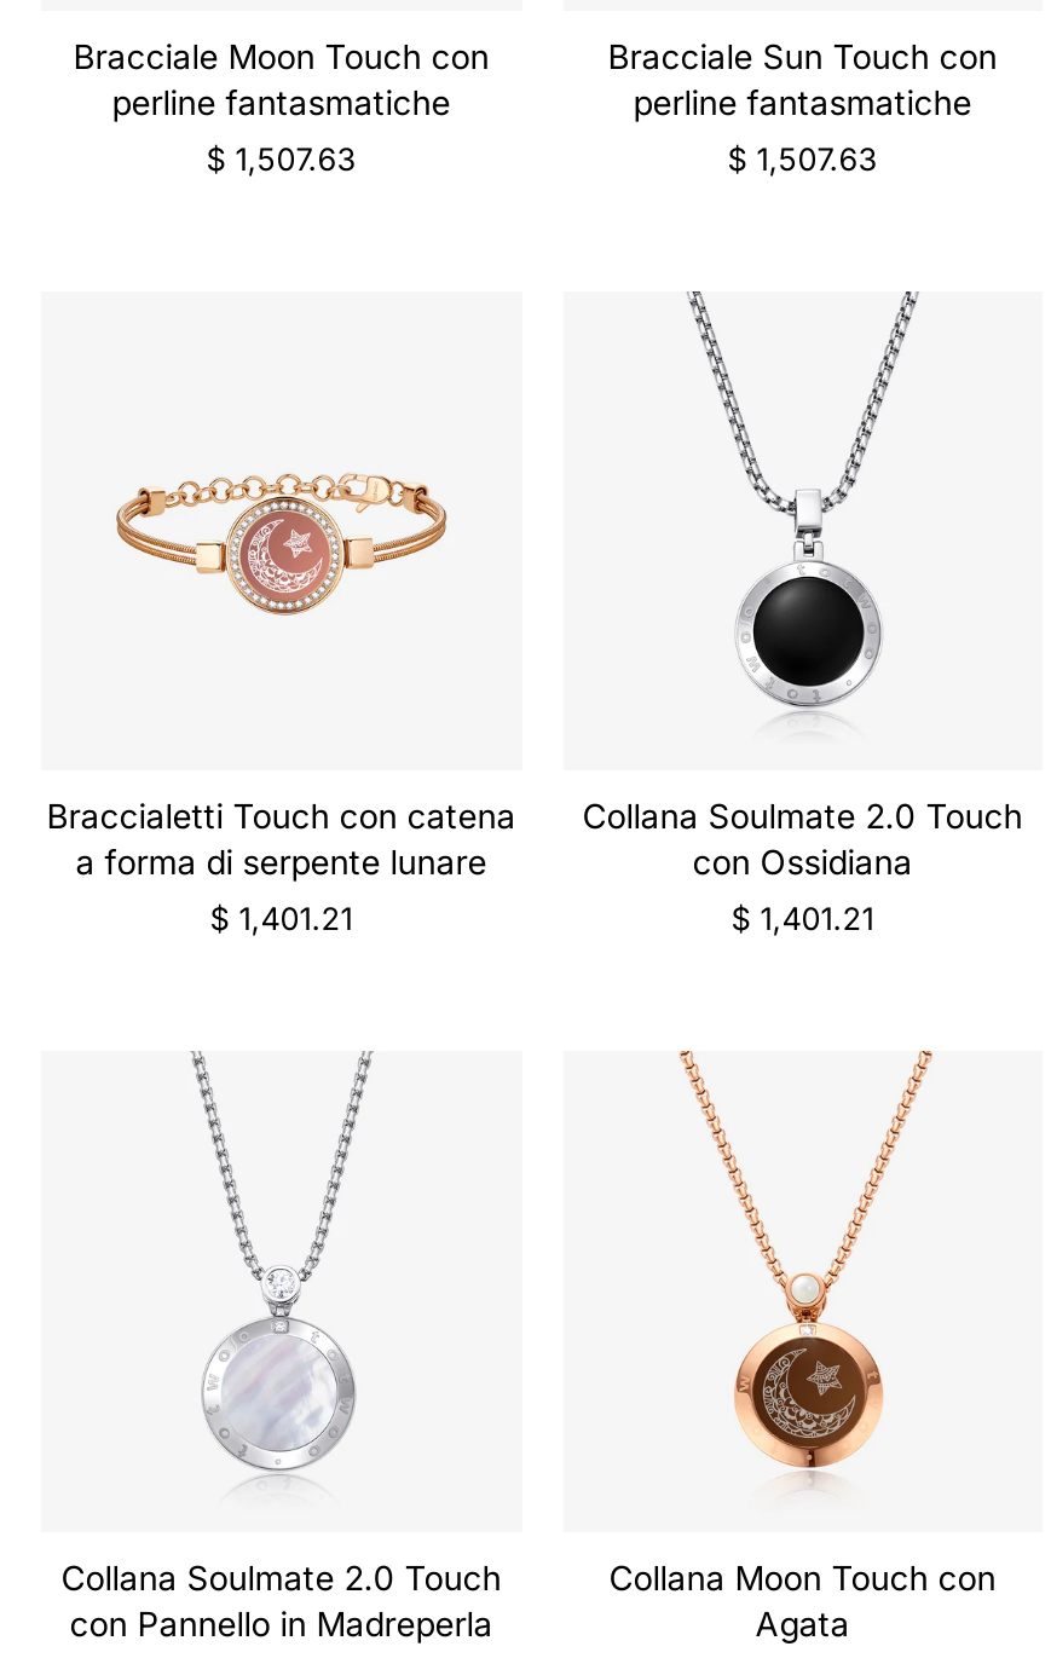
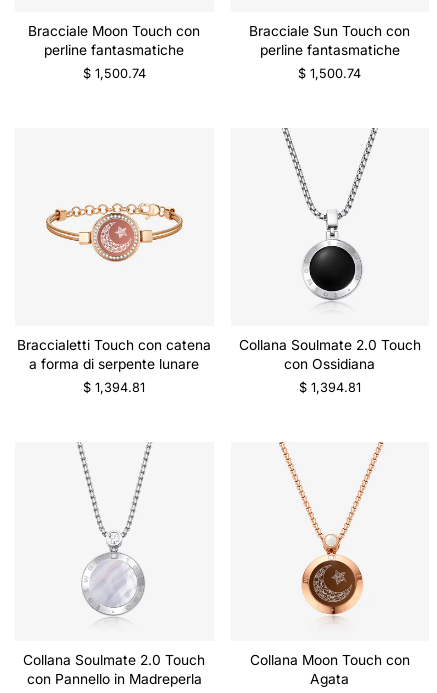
[206,141,356,177] $ 1,507.63 -> [83,66,146,81] $ 1,500.74
[728,141,878,177] $ 1,507.63 -> [298,66,361,81] $ 1,500.74
[210,902,353,938] $ 1,401.21 -> [83,380,145,395] $ 1,394.81
[731,902,874,938] $ 1,401.21 -> [299,380,361,395] $ 1,394.81

